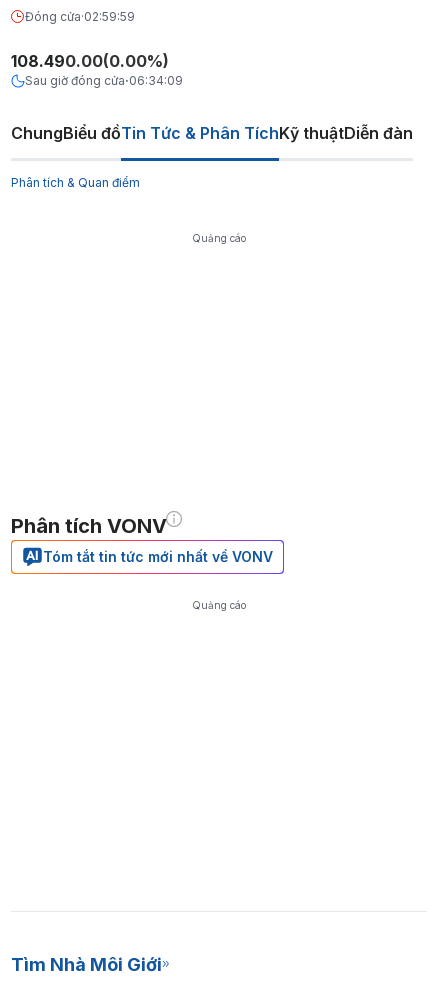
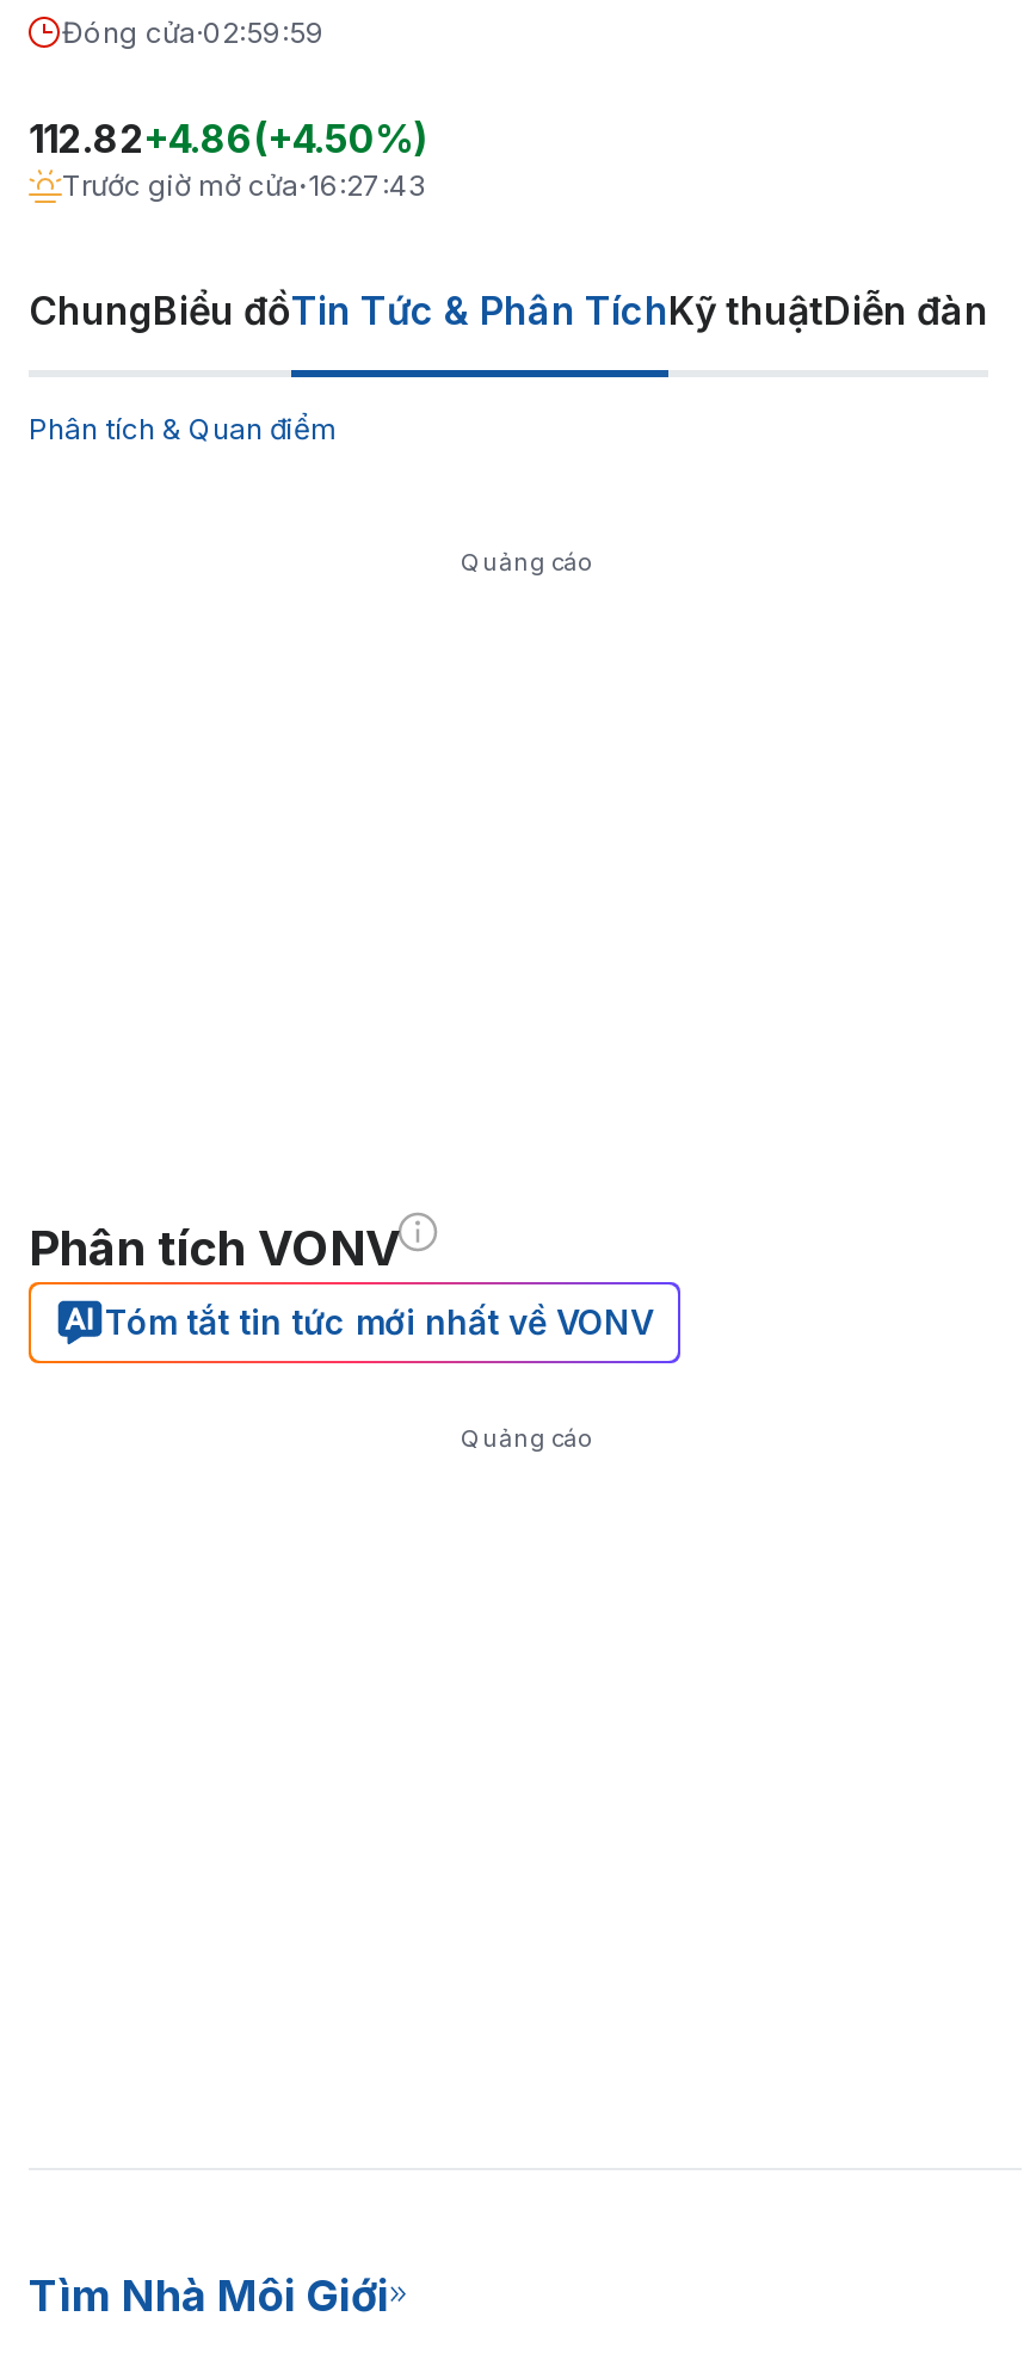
[11,51,183,88] 108.490.00(0.00%) | ·06:34:09 -> [29,114,427,204] 112.82+4.86(+4.50%) | ·16:27:43
[25,73,125,88] Sau giờ đóng cửa -> [62,167,298,202] Trước giờ mở cửa

